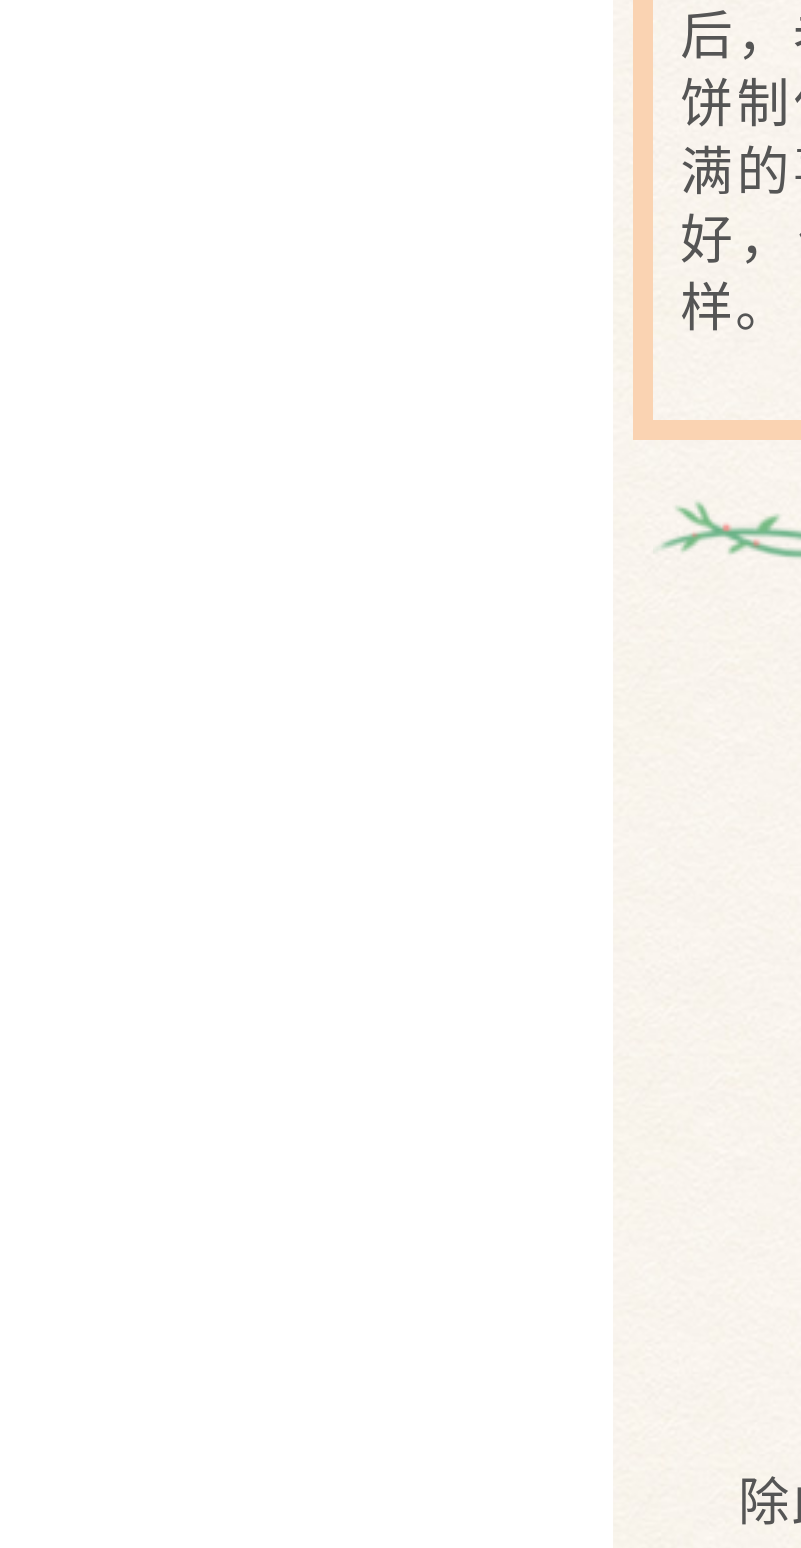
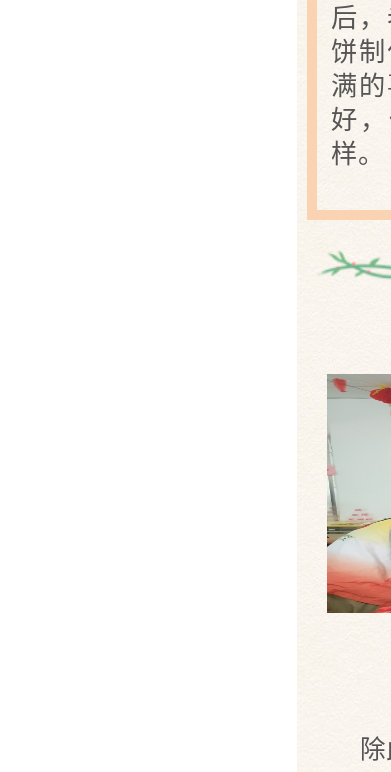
none -> [326,373,388,614] [image]

